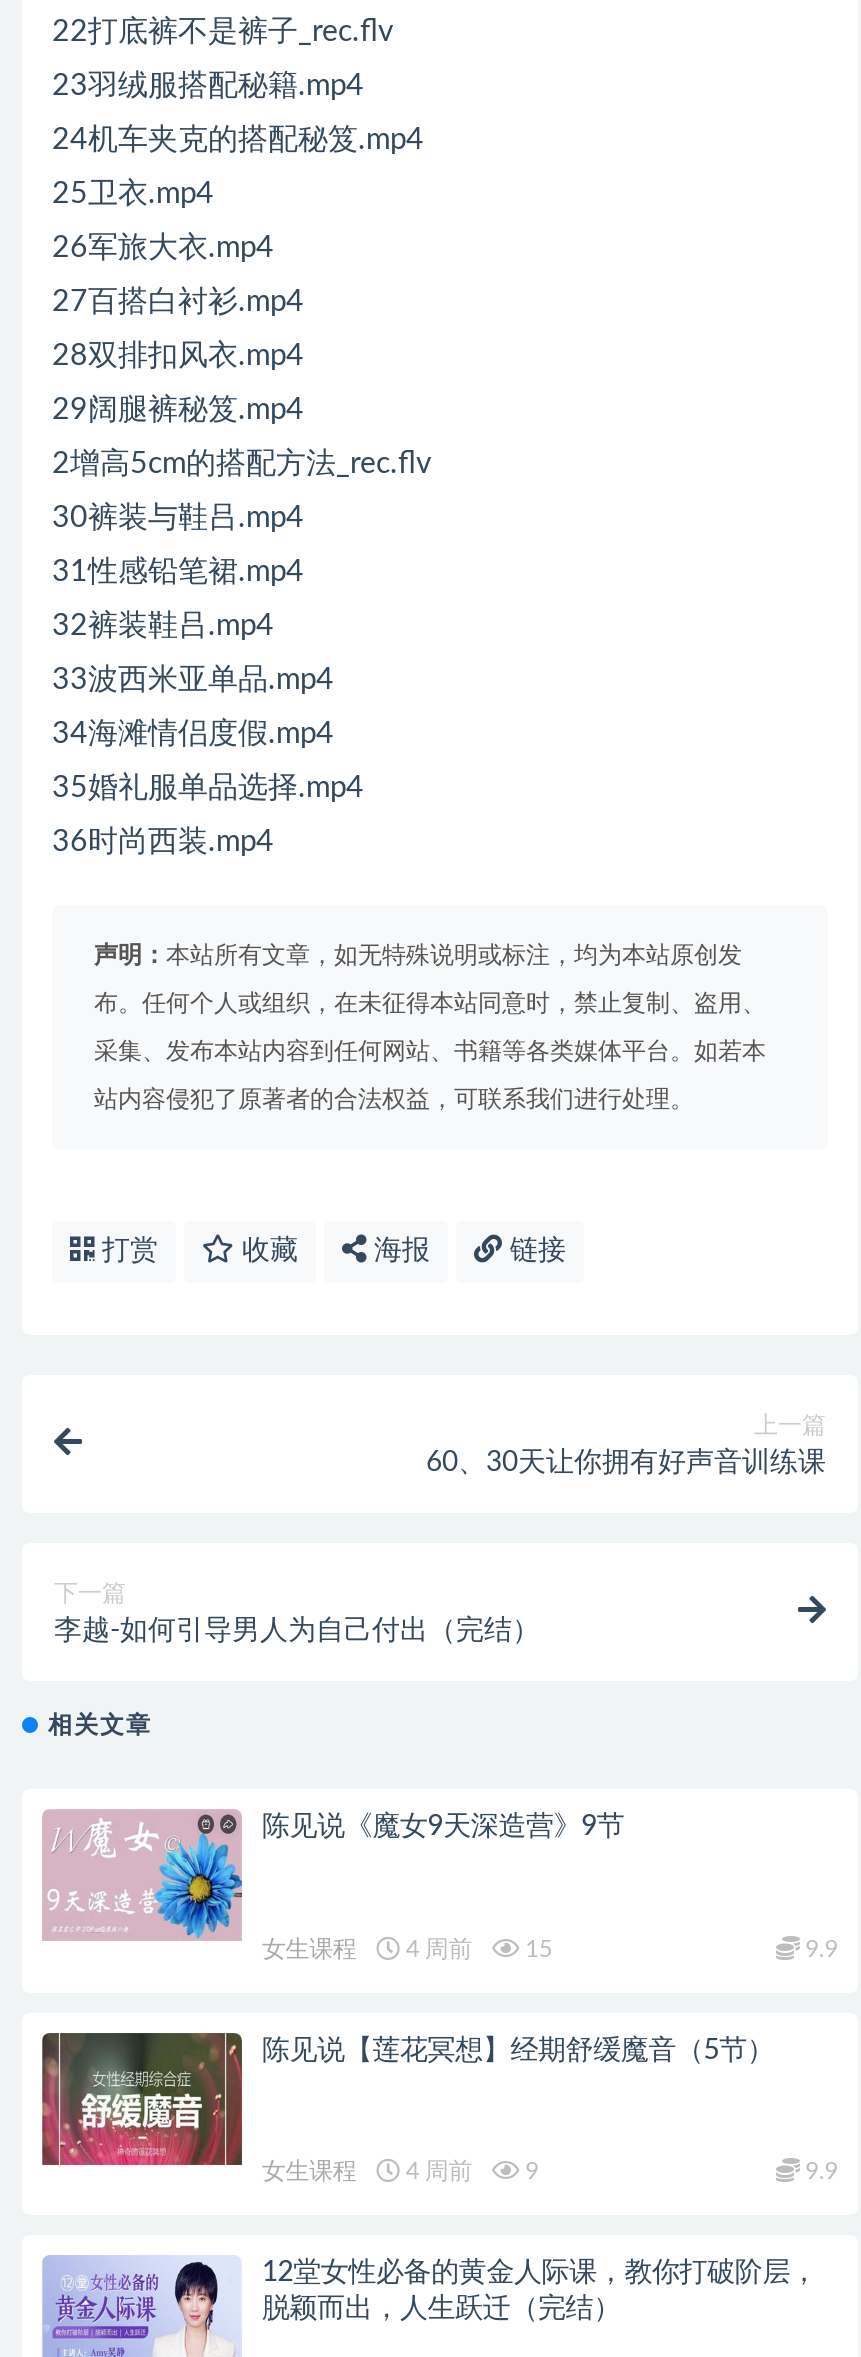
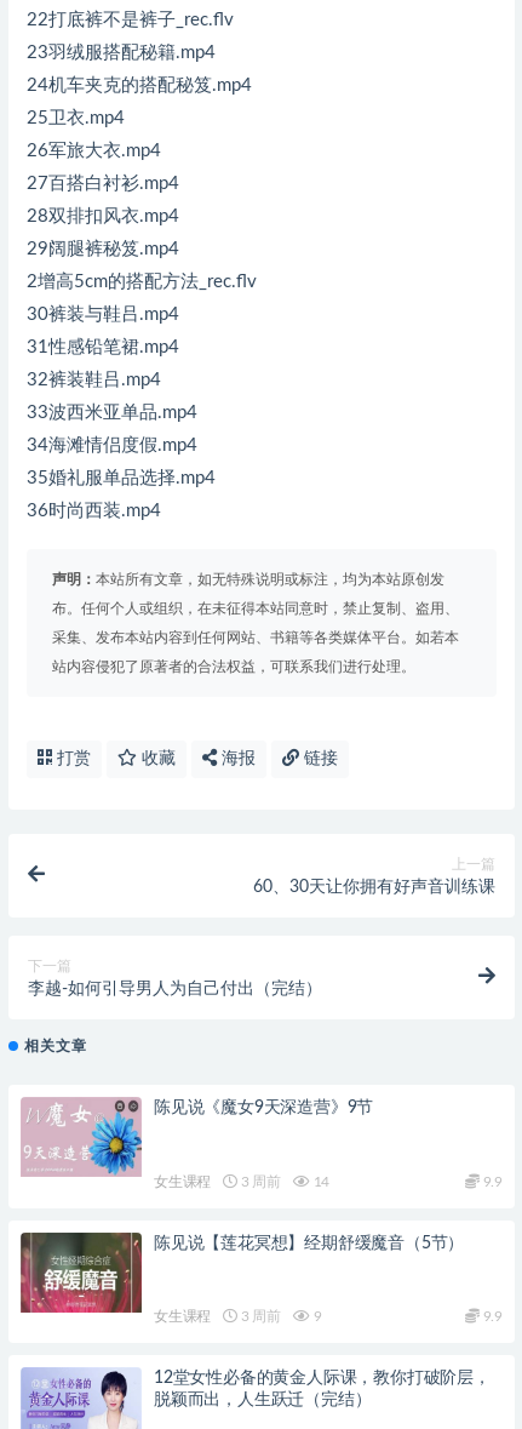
[400,1936,472,1960] 4 周前 -> [237,1174,281,1189] 3 周前
[520,1936,552,1960] 15 -> [310,1174,330,1189] 14
[262,2160,539,2184] 女生课程 4 周前 9 -> [154,1309,321,1324] 女生课程 3 周前 9

